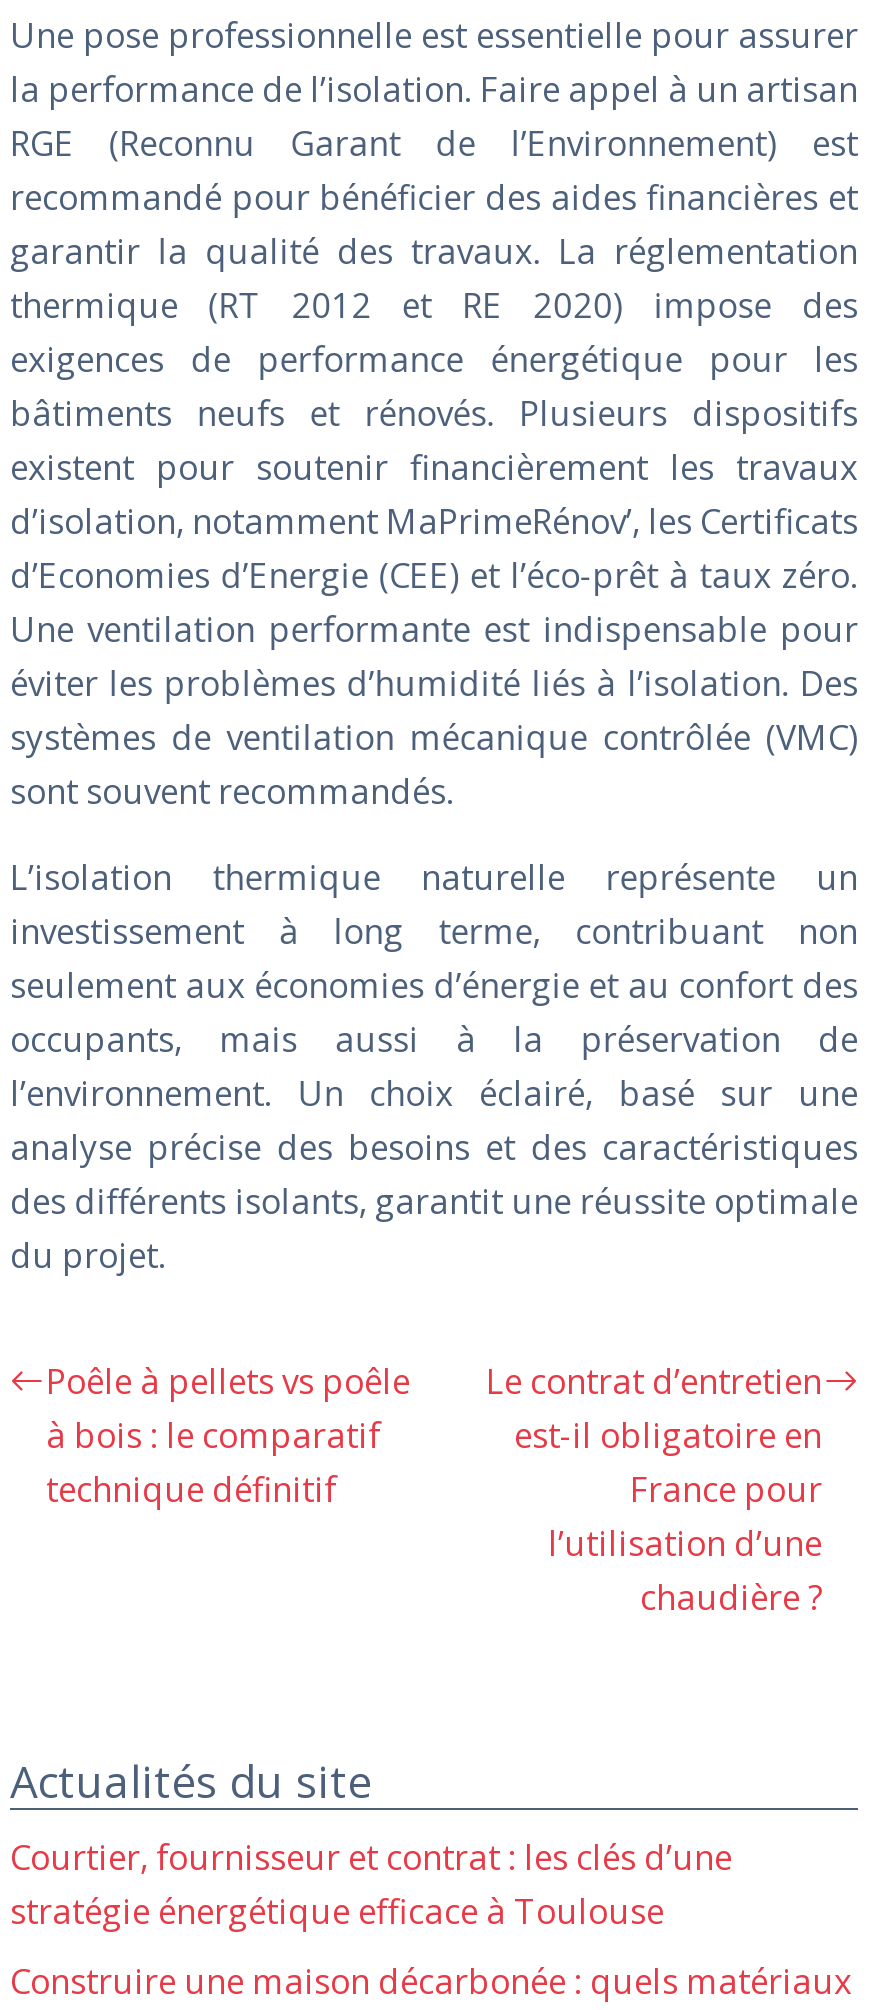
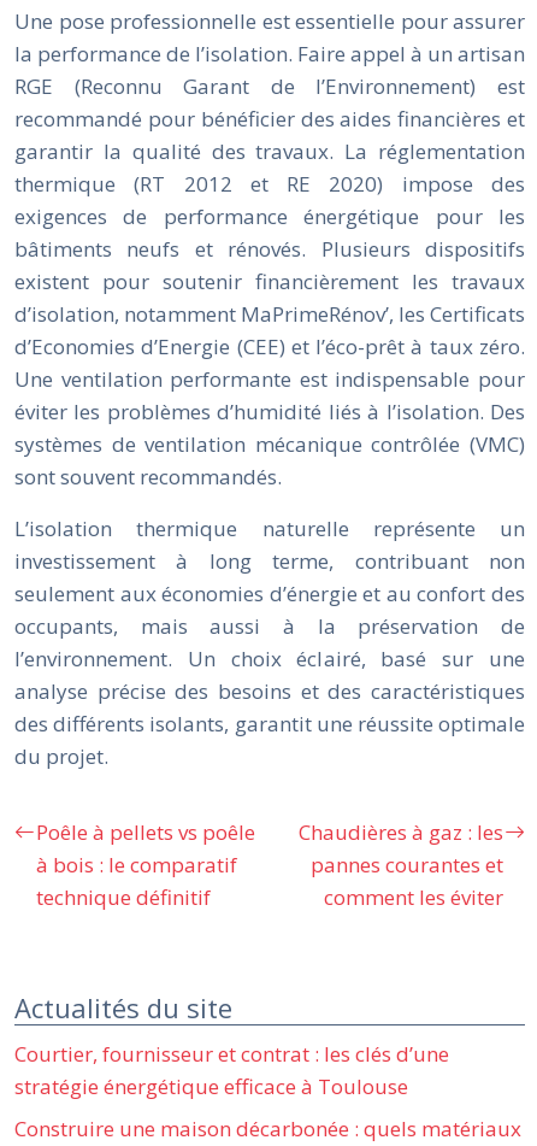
[486,1358,822,1620] Le contrat d’entretien | est-il obligatoire en | France pour | l’utilisation d’une | chaudière ? -> [299,818,503,911] Chaudières à gaz : les | pannes courantes et | comment les éviter

